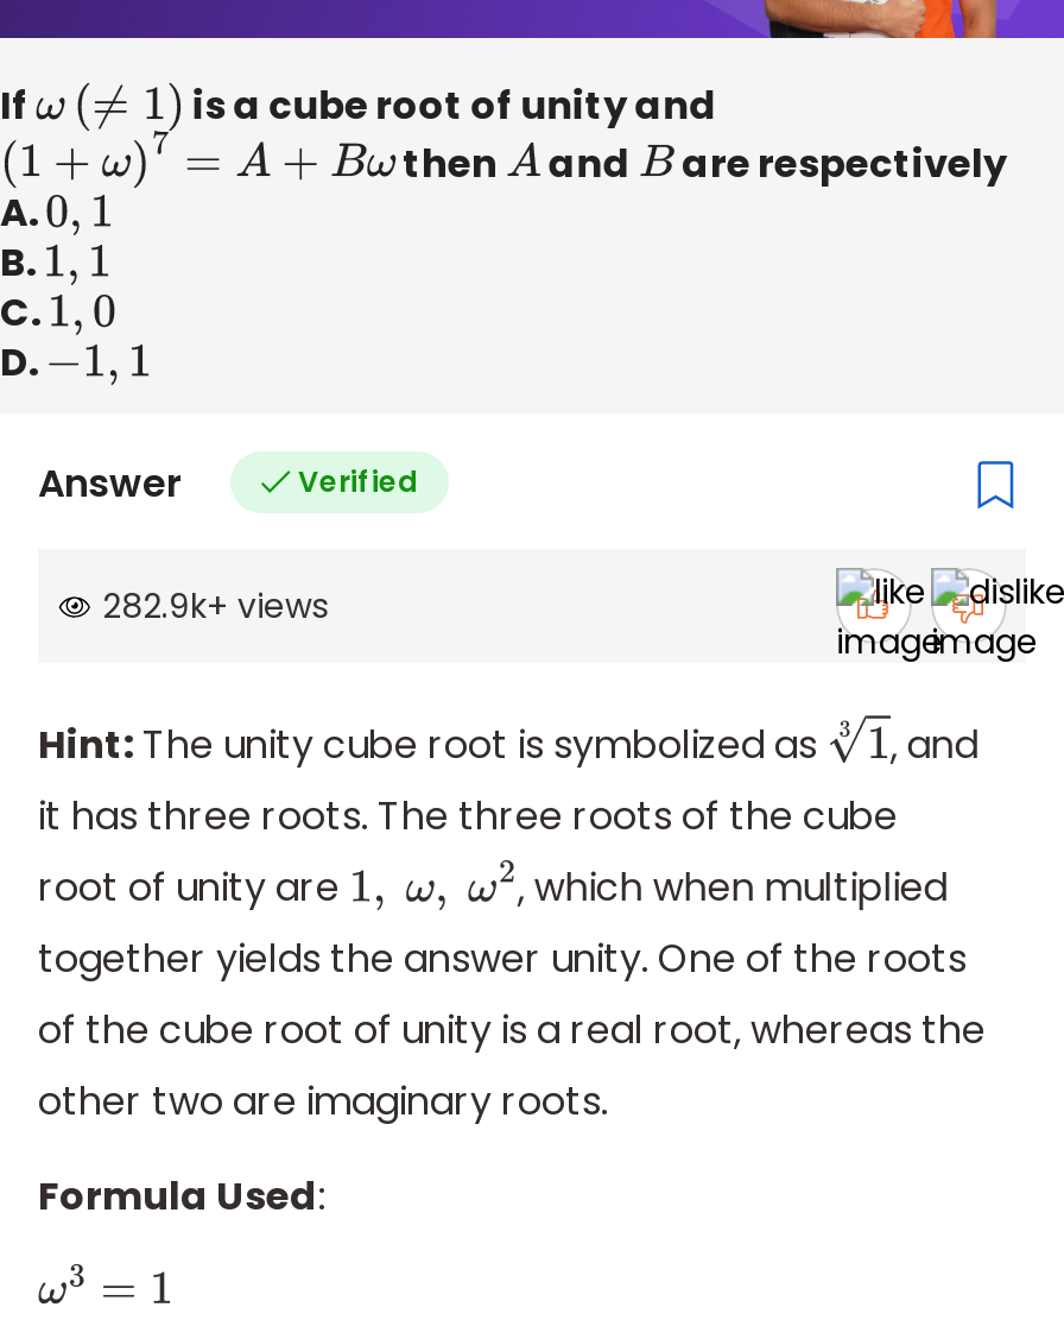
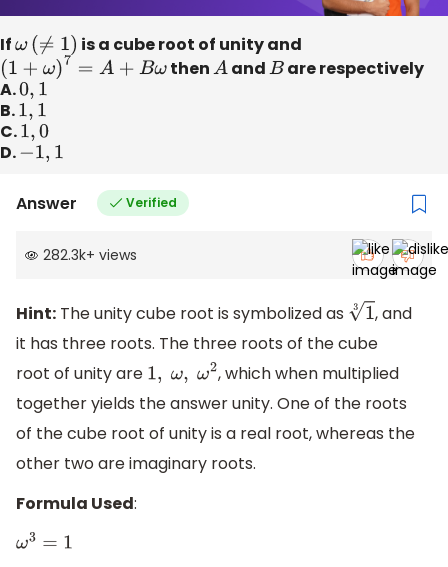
[102,581,328,629] 282.9k+ views -> [43,245,137,265] 282.3k+ views

